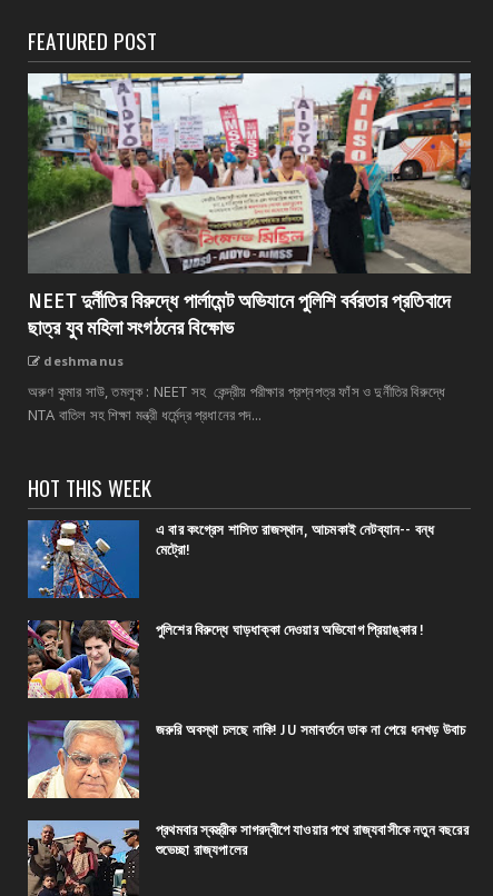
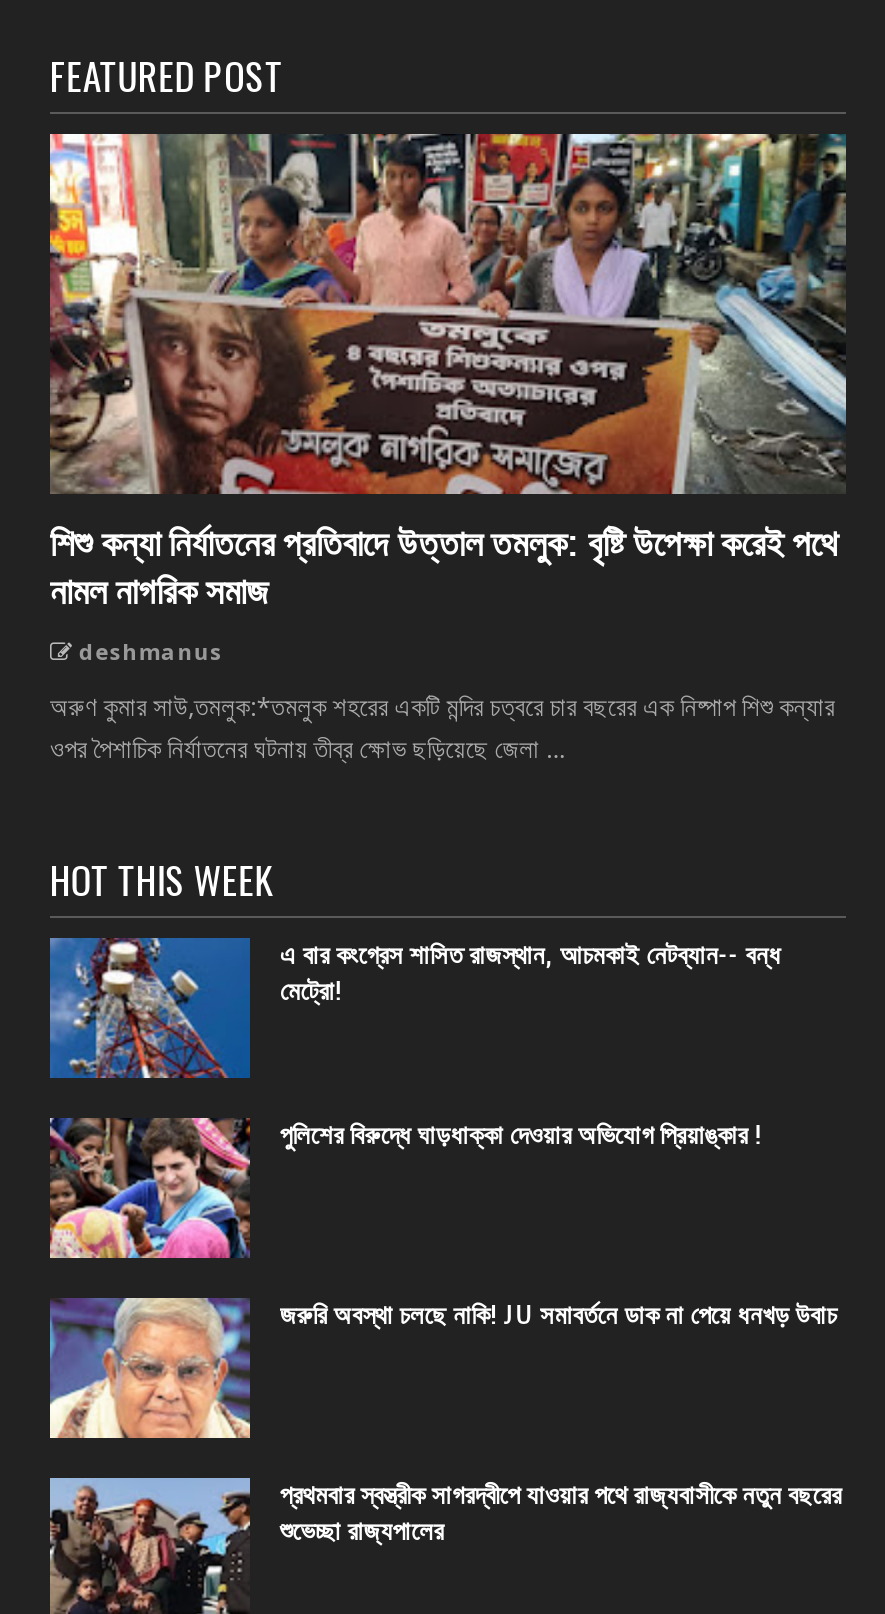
[28,72,472,341] [image] | NEET দুর্নীতির বিরুদ্ধে পার্লামেন্ট অভিযানে পুলিশি বর্বরতার প্রতিবাদে | ছাত্র যুব মহিলা সংগঠনের বিক্ষোভ -> [48,132,848,615] [image] | শিশু কন্যা নির্যাতনের প্রতিবাদে উত্তাল তমলুক: বৃষ্টি উপেক্ষা করেই পথে | নামল নাগরিক সমাজ
[28,382,445,425] অরুণ কুমার সাউ, তমলুক : NEET সহ কেন্দ্রীয় পরীক্ষার প্রশ্নপত্র ফাঁস ও দুর্নীতির বিরুদ্ধে | NTA বাতিল সহ শিক্ষা মন্ত্রী ধর্মেন্দ্র প্রধানের পদ... -> [50,689,835,767] অরুণ কুমার সাউ,তমলুক:*তমলুক শহরের একটি মন্দির চত্বরে চার বছরের এক নিষ্পাপ শিশু কন্যার | ওপর পৈশাচিক নির্যাতনের ঘটনায় তীব্র ক্ষোভ ছড়িয়েছে জেলা ...

